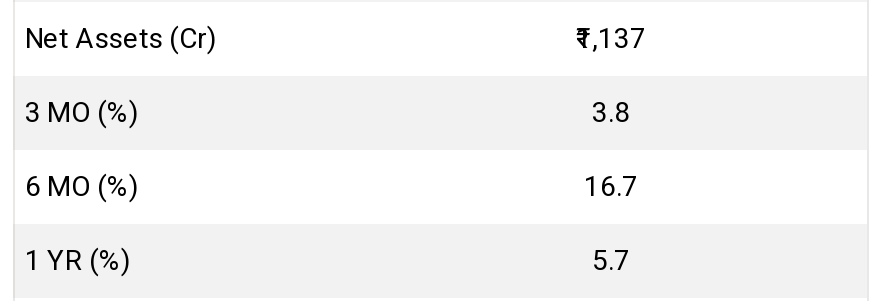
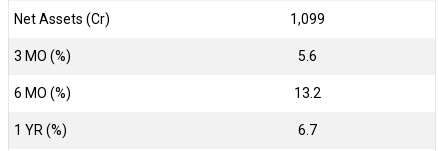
[576,22,646,54] ₹1,137 -> [289,11,324,27] ₹1,099
[592,96,630,128] 3.8 -> [297,48,316,64] 5.6
[584,170,638,202] 16.7 -> [293,85,320,101] 13.2
[592,244,630,276] 5.7 -> [297,122,316,138] 6.7

